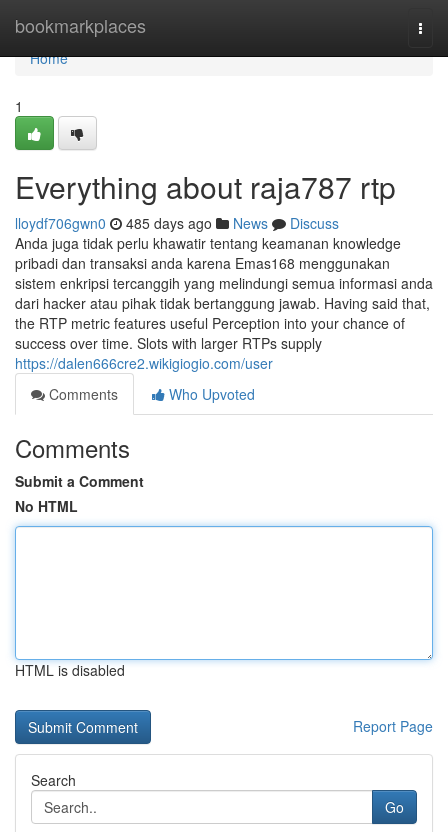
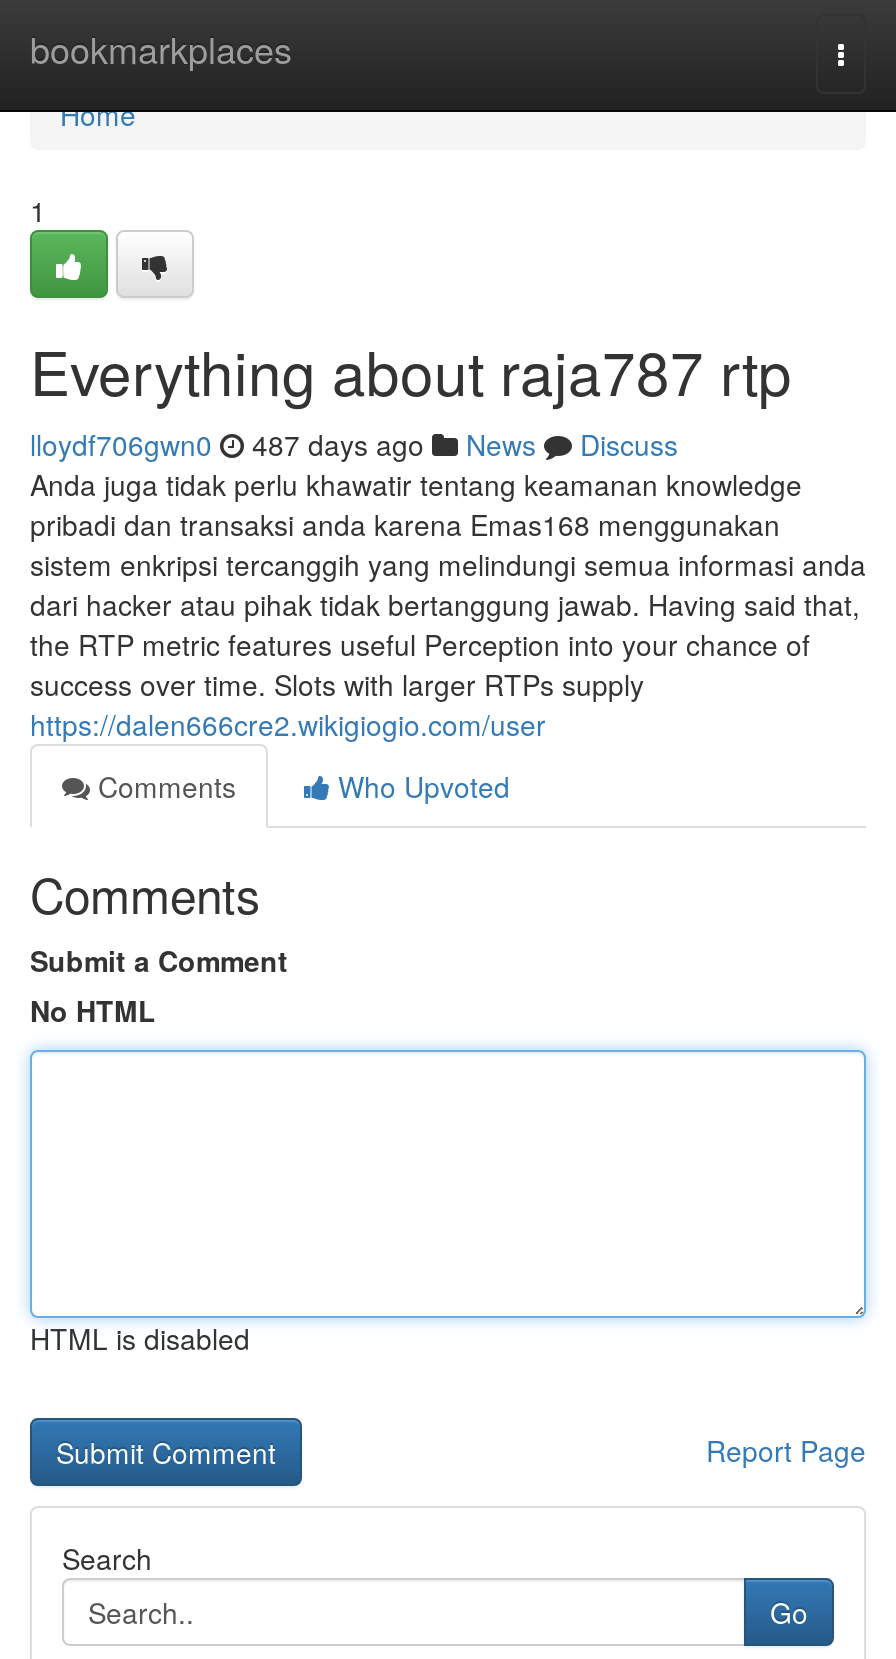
[15,213,339,233] lloydf706gwn0 485 days ago News Discuss -> [30,424,678,464] lloydf706gwn0 487 days ago News Discuss

